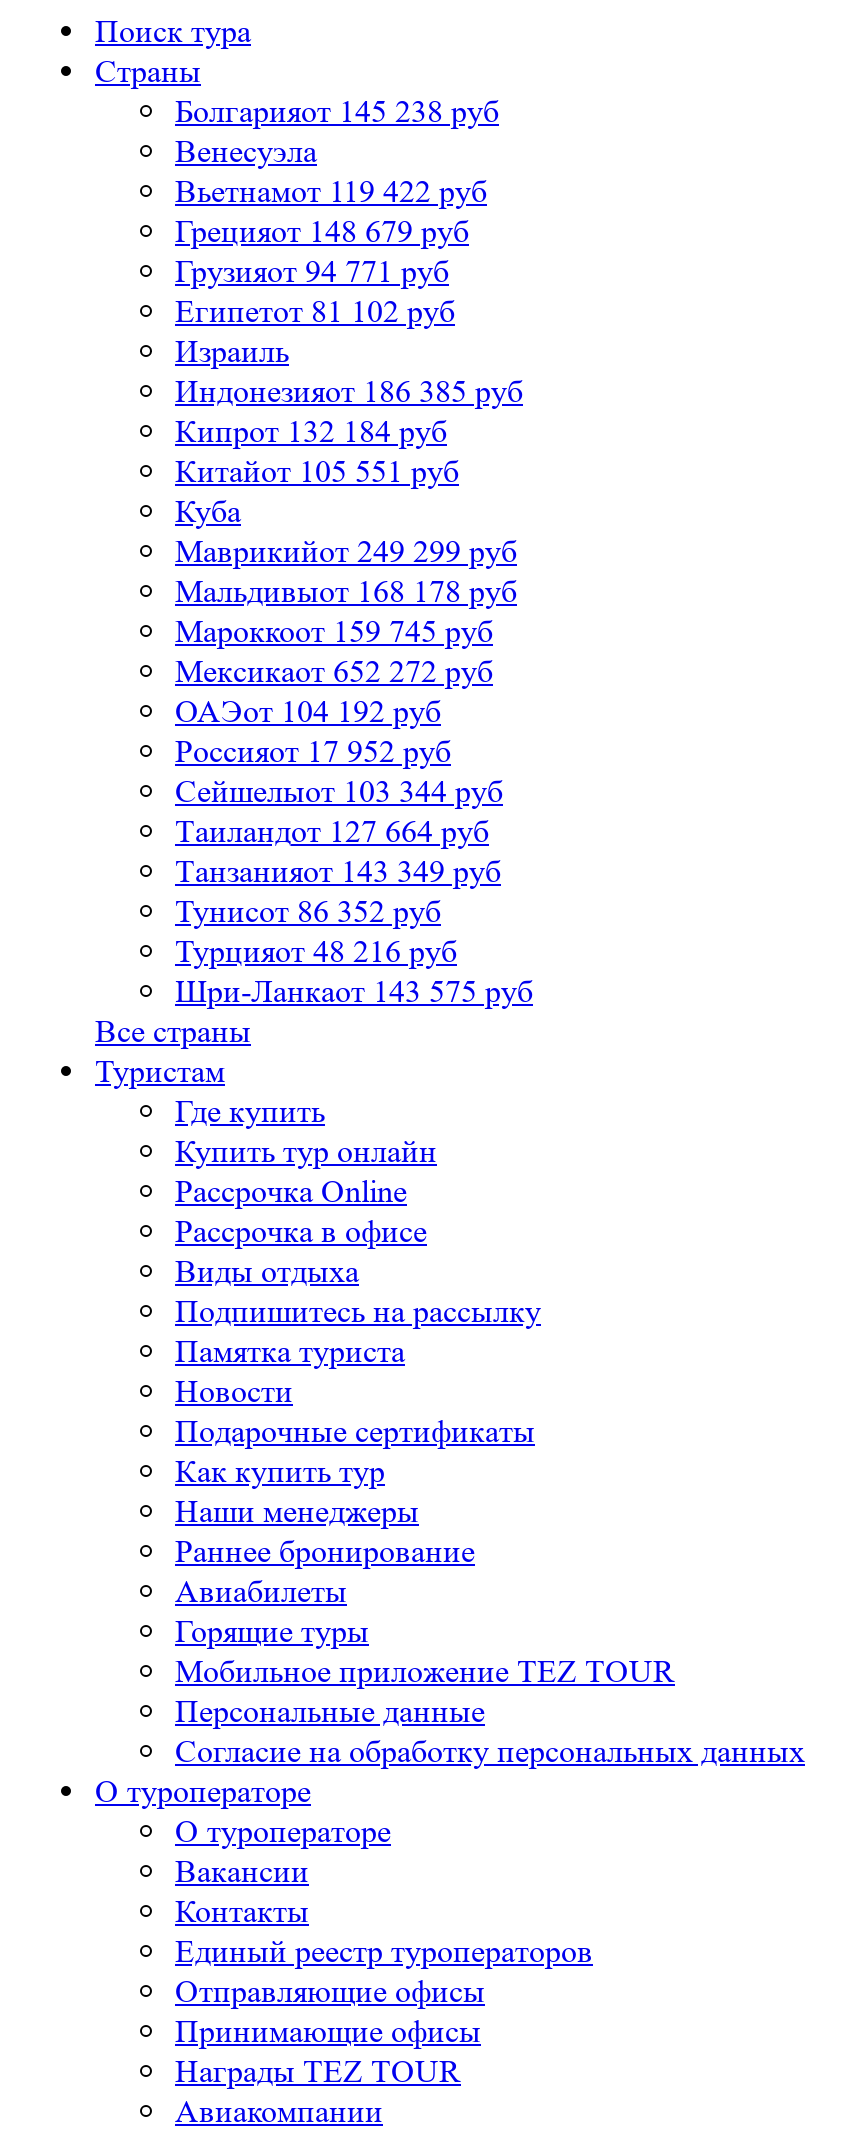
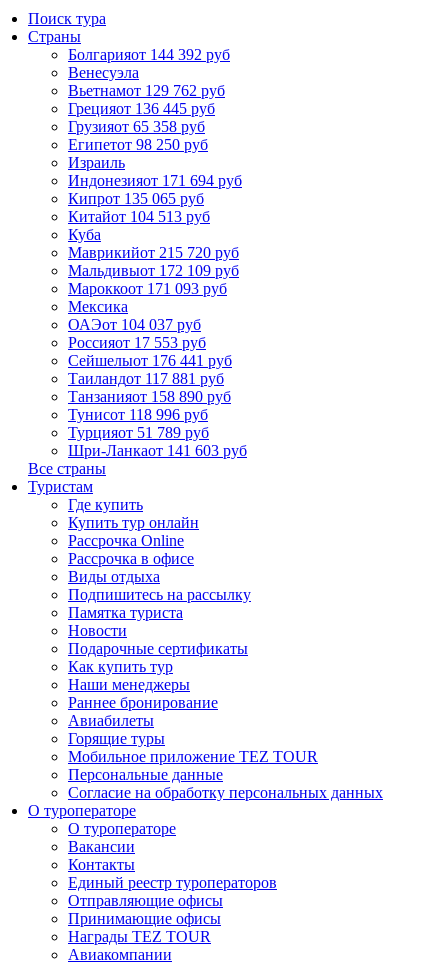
[175,92,499,130] Болгарияот 145 238 руб -> [68,46,230,63] Болгарияот 144 392 руб
[175,172,487,210] Вьетнамот 119 422 руб -> [68,82,225,99] Вьетнамот 129 762 руб
[175,212,469,250] Грецияот 148 679 руб -> [68,100,215,117] Грецияот 136 445 руб
[175,252,449,290] Грузияот 94 771 руб -> [68,118,205,135] Грузияот 65 358 руб
[175,292,455,330] Египетот 81 102 руб -> [68,136,208,153] Египетот 98 250 руб
[175,372,523,410] Индонезияот 186 385 руб -> [68,172,242,189] Индонезияот 171 694 руб
[175,412,447,450] Кипрот 132 184 руб -> [68,190,204,207] Кипрот 135 065 руб
[175,452,459,490] Китайот 105 551 руб -> [68,208,210,225] Китайот 104 513 руб
[175,532,533,1010] Маврикийот 249 299 руб | Мальдивыот 168 178 руб | Мароккоот 159 745 руб | Мексикаот 652 272 руб | ОАЭот 104 192 руб | Россияот 17 952 руб | Сейшелыот 103 344 руб | Таиландот 127 664 руб | Танзанияот 143 349 руб | Тунисот 86 352 руб | Турцияот 48 216 руб | Шри-Ланкаот 143 575 руб -> [68,244,247,459] Маврикийот 215 720 руб | Мальдивыот 172 109 руб | Мароккоот 171 093 руб | Мексика | ОАЭот 104 037 руб | Россияот 17 553 руб | Сейшелыот 176 441 руб | Таиландот 117 881 руб | Танзанияот 158 890 руб | Тунисот 118 996 руб | Турцияот 51 789 руб | Шри-Ланкаот 141 603 руб

